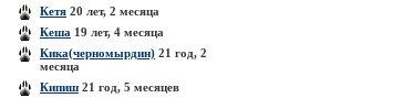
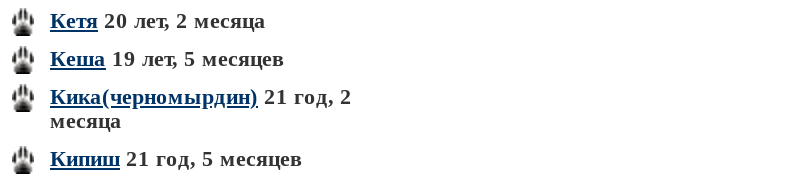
[40,25,164,39] Кеша 19 лет, 4 месяца -> [50,46,284,70] Кеша 19 лет, 5 месяцев

